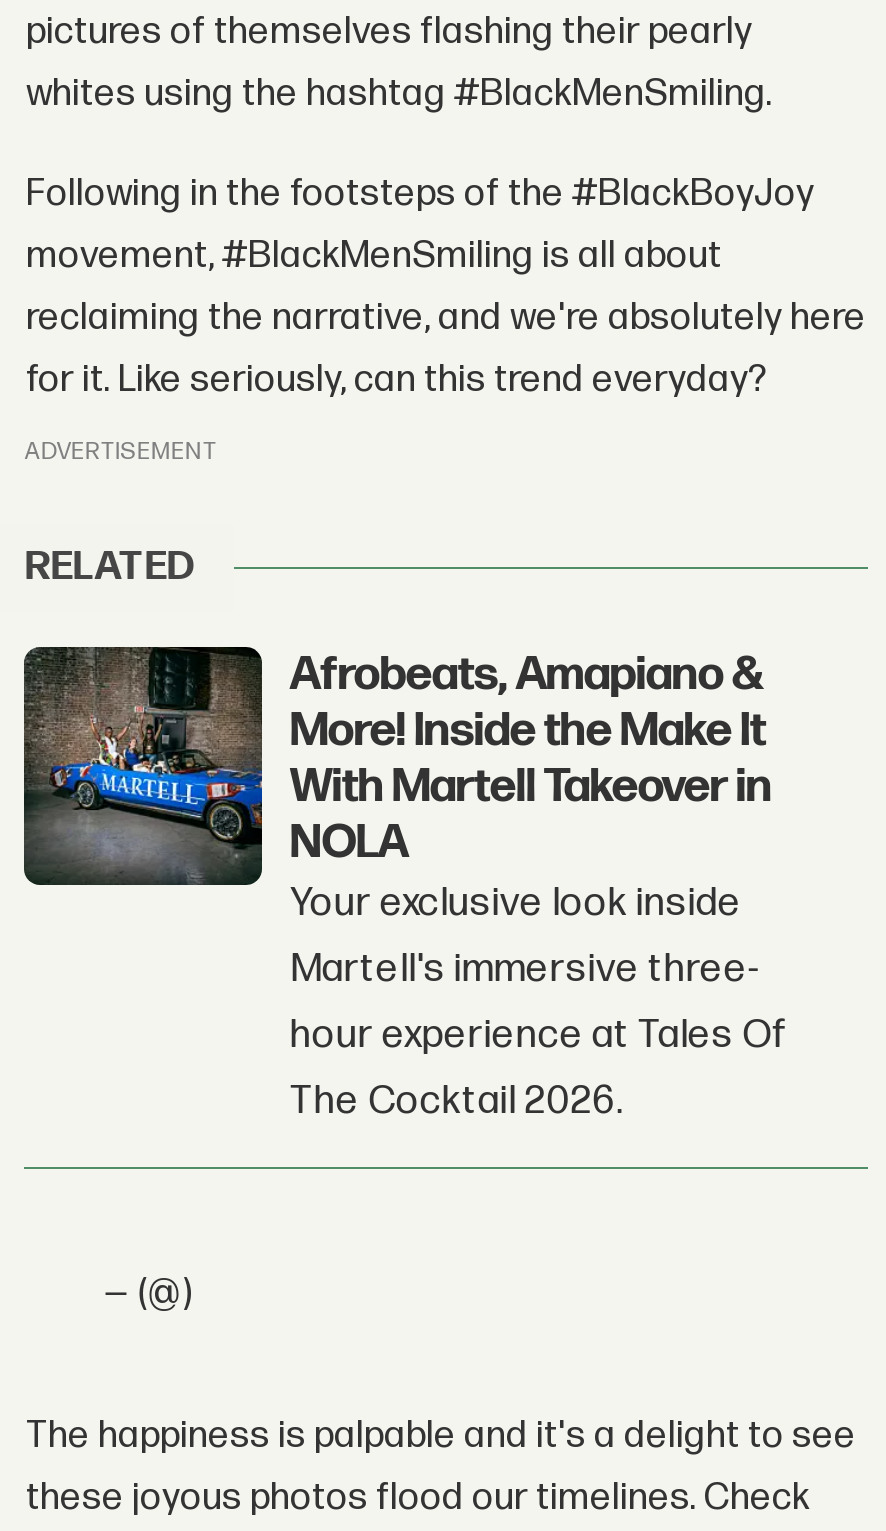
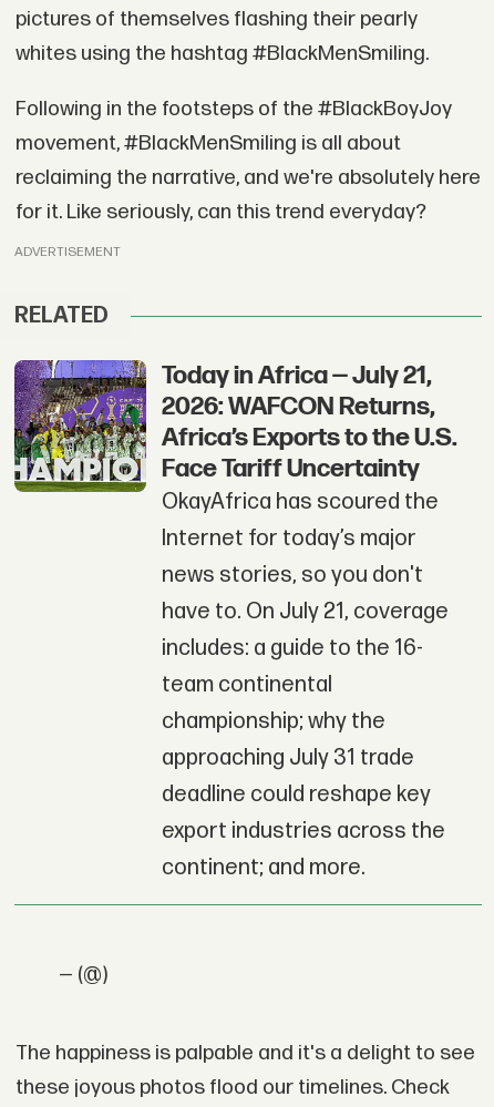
[22,645,788,1126] [image] | Afrobeats, Amapiano & | More! Inside the Make It | With Martell Takeover in | NOLA | Your exclusive look inside | Martell's immersive three- | hour experience at Tales Of | The Cocktail 2026. -> [13,359,457,881] [image] | Today in Africa — July 21, | 2026: WAFCON Returns, | Africa’s Exports to the U.S. | Face Tariff Uncertainty | OkayAfrica has scoured the | Internet for today’s major | news stories, so you don't | have to. On July 21, coverage | includes: a guide to the 16- | team continental | championship; why the | approaching July 31 trade | deadline could reshape key | export industries across the | continent; and more.

